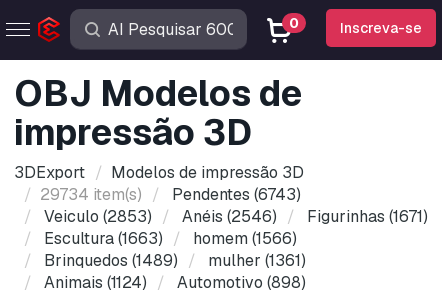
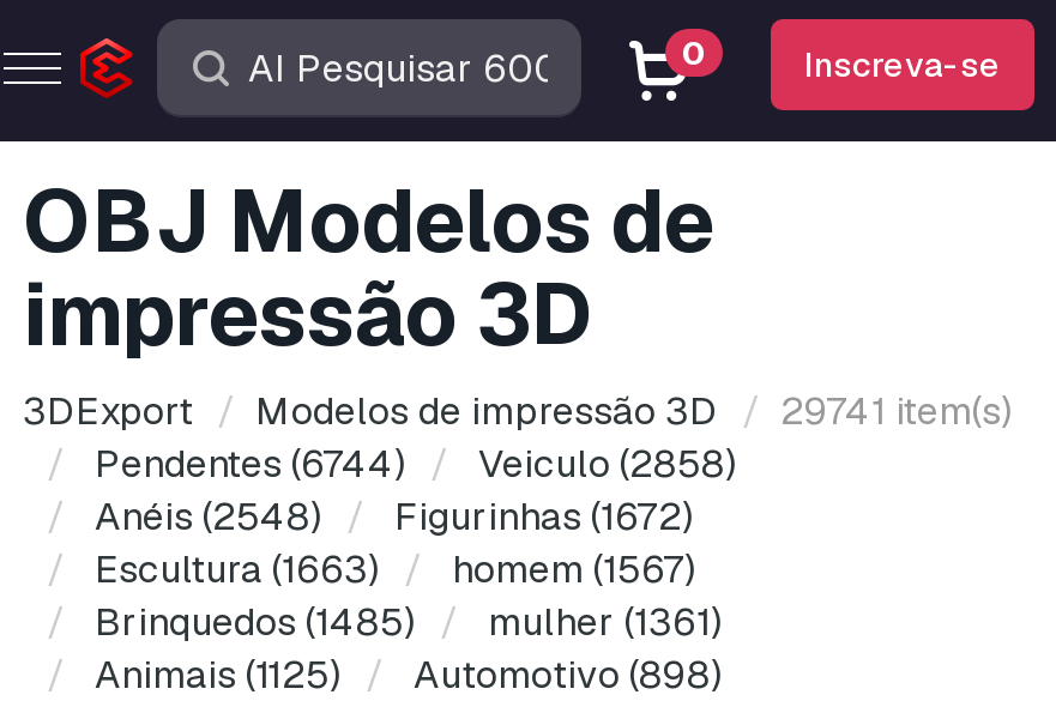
[40,184,142,205] 29734 item(s) -> [780,386,1013,436] 29741 item(s)
[172,184,301,205] Pendentes (6743) -> [95,439,406,489] Pendentes (6744)
[44,206,152,227] Veiculo (2853) -> [478,439,737,489] Veiculo (2858)
[182,206,277,227] Anéis (2546) -> [95,491,322,542] Anéis (2548)
[307,206,428,227] Figurinhas (1671) -> [394,491,694,542] Figurinhas (1672)
[44,228,297,249] Escultura (1663) homem (1566) -> [95,544,696,594] Escultura (1663) homem (1567)
[44,250,306,271] Brinquedos (1489) mulher (1361) -> [95,597,723,647] Brinquedos (1485) mulher (1361)
[44,272,306,293] Animais (1124) Automotivo (898) -> [95,649,723,700] Animais (1125) Automotivo (898)

